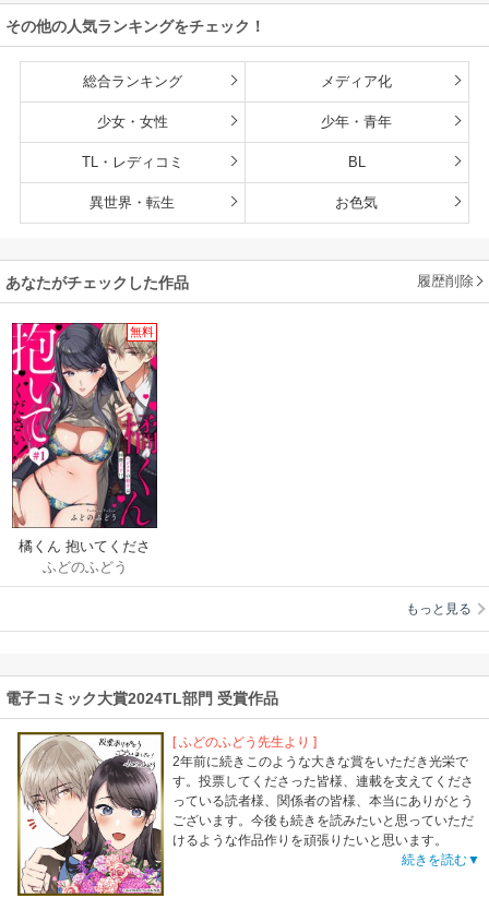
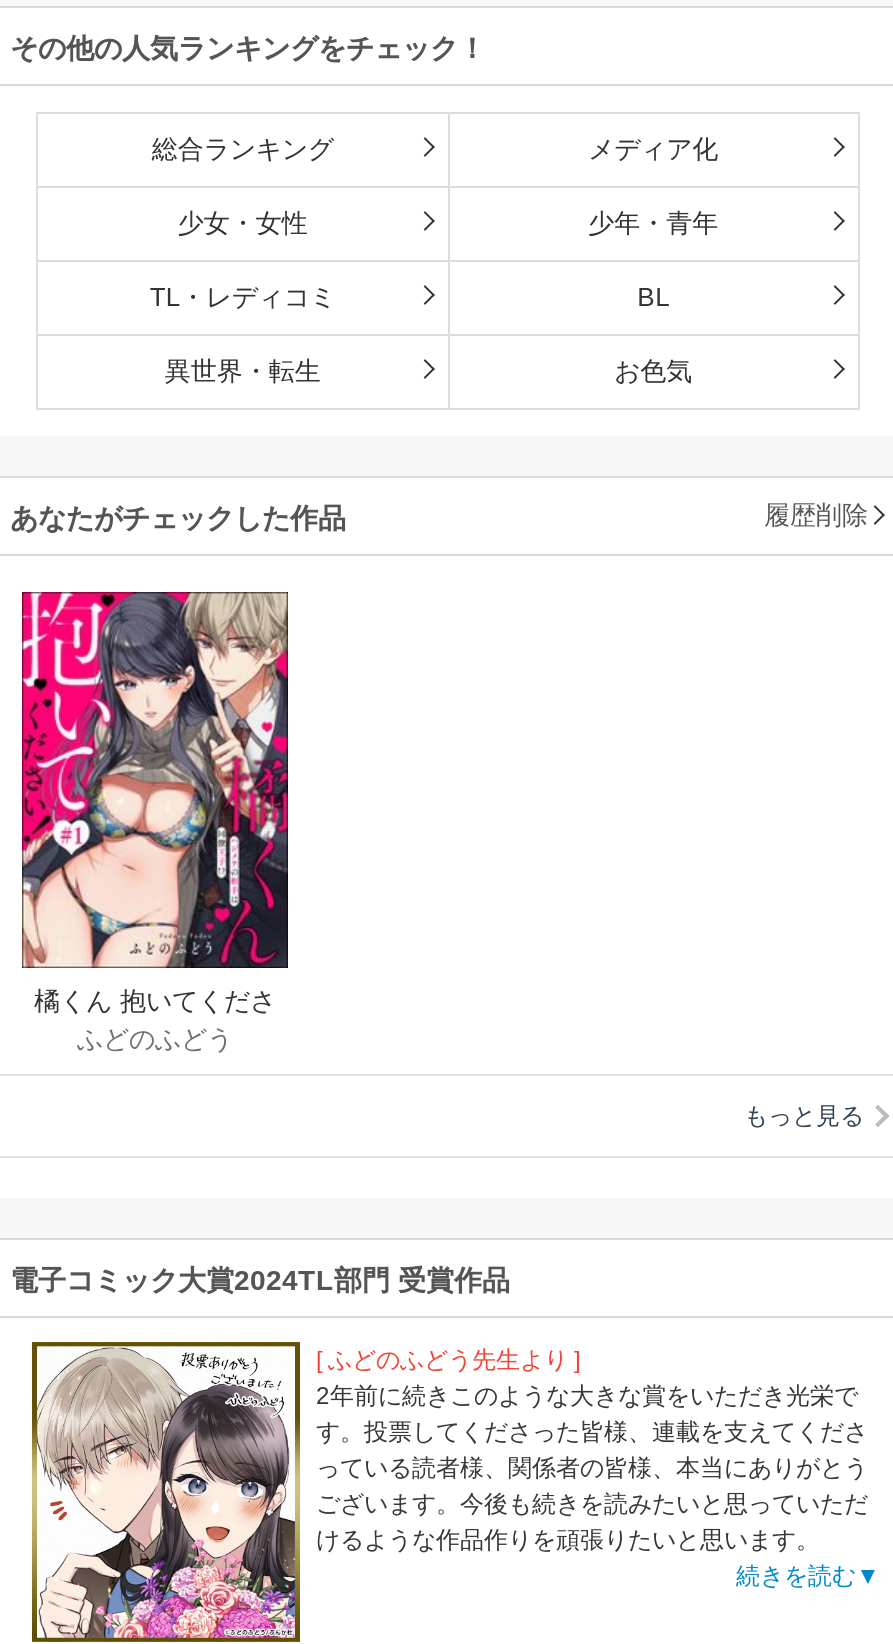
[129,325,153,338] 無料 -> none

